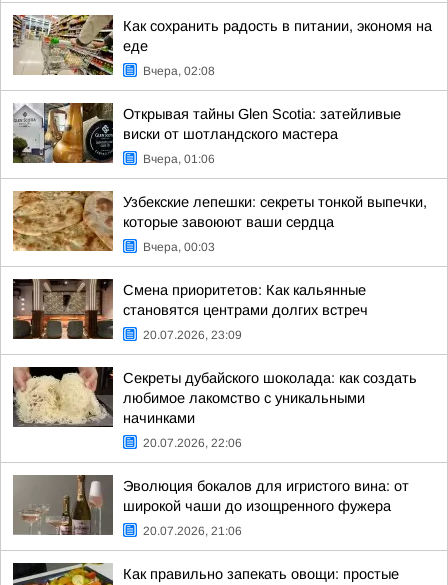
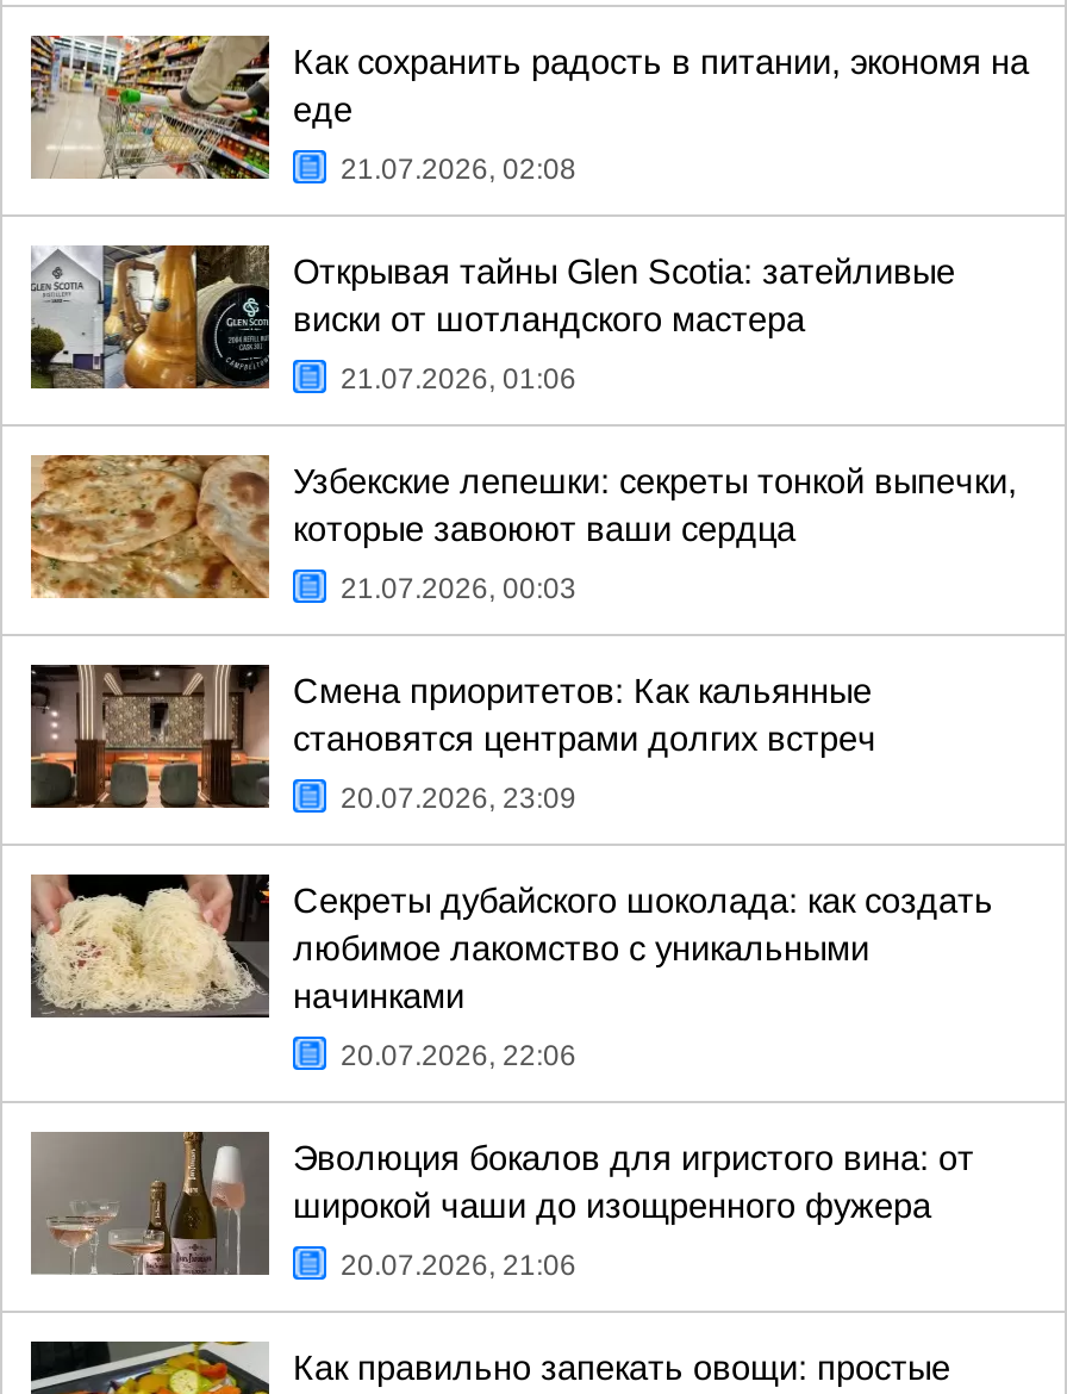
[143,64,215,78] Вчера, 02:08 -> [341,153,576,186] 21.07.2026, 02:08
[143,152,215,166] Вчера, 01:06 -> [341,362,576,396] 21.07.2026, 01:06
[143,240,215,254] Вчера, 00:03 -> [341,572,576,605] 21.07.2026, 00:03

